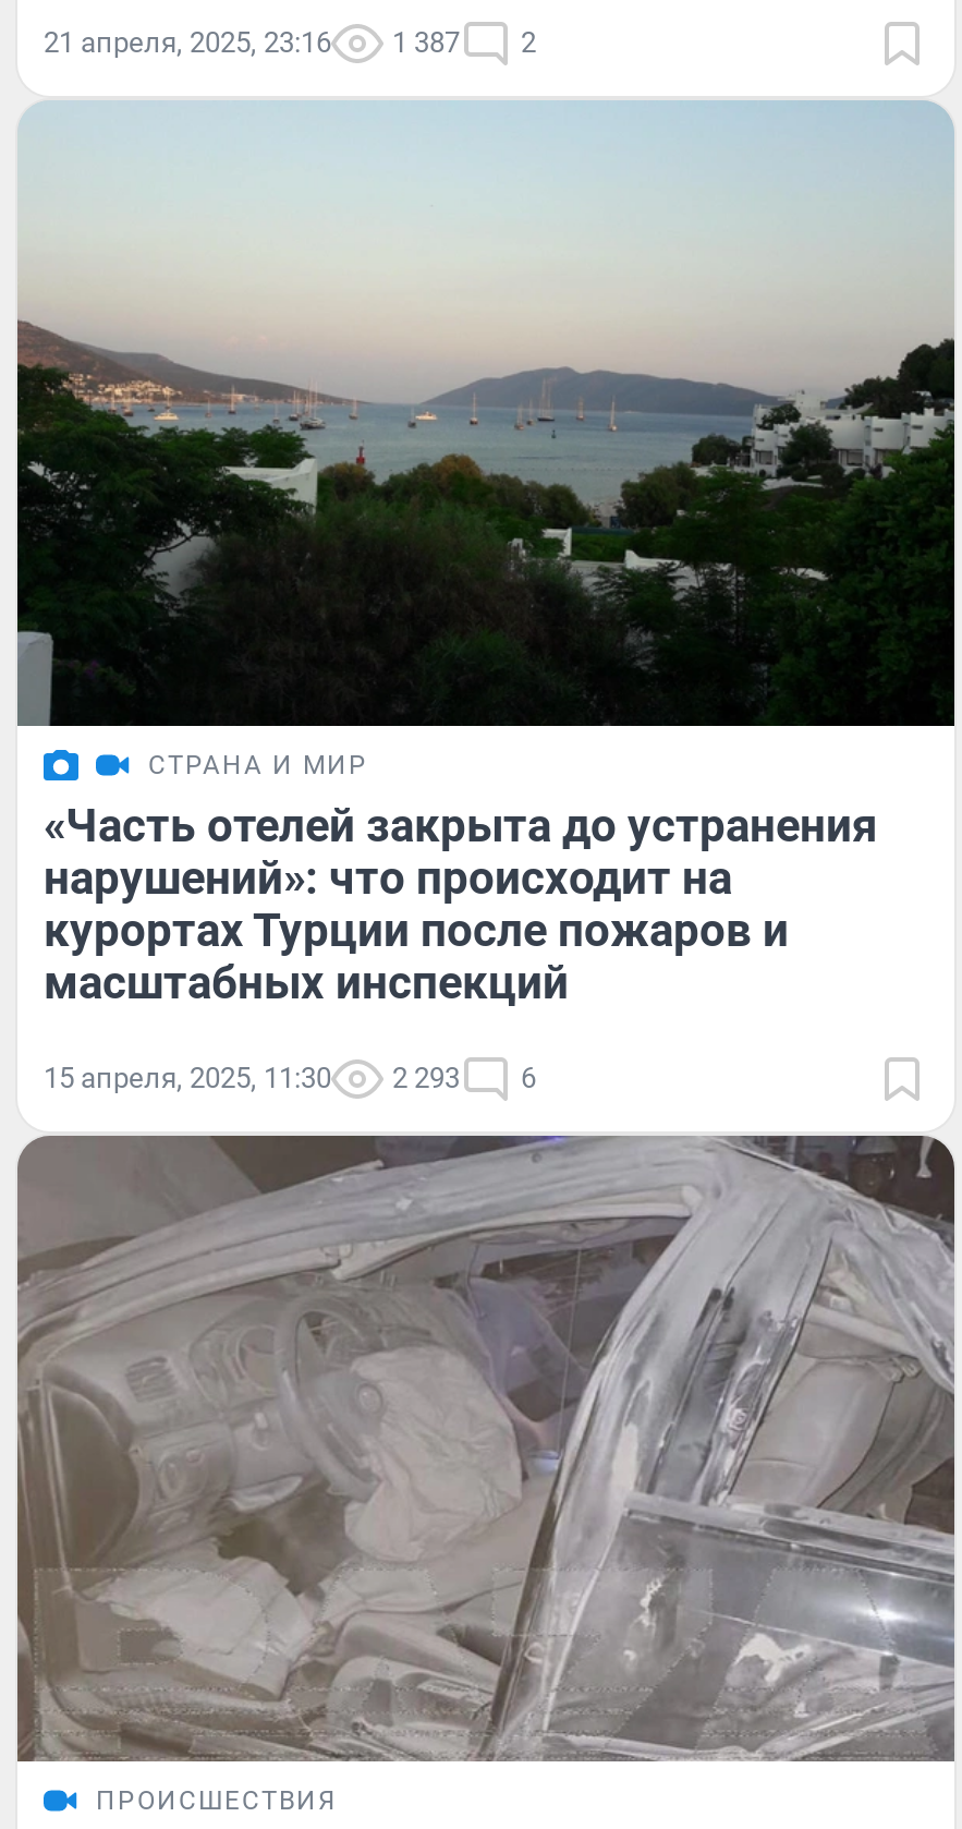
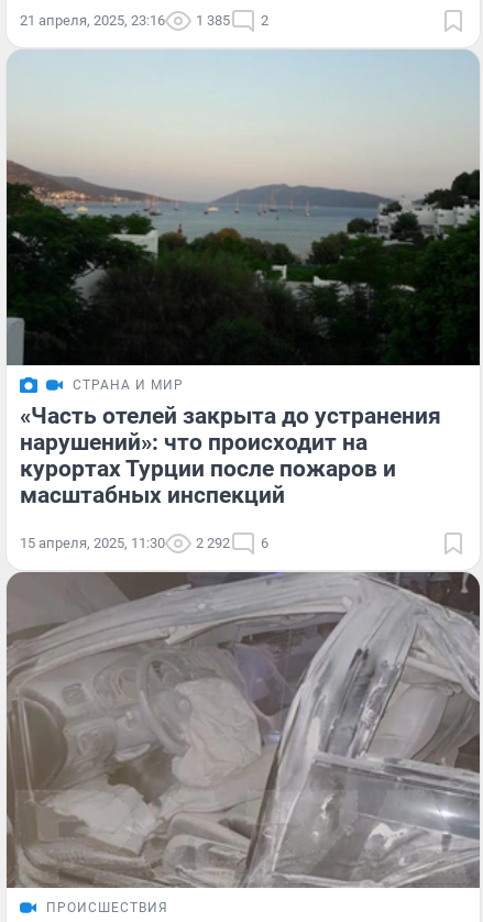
[44,27,536,60] 21 апреля, 2025, 23:16 1 387 2 -> [20,12,268,29] 21 апреля, 2025, 23:16 1 385 2
[44,1061,536,1094] 15 апреля, 2025, 11:30 2 293 6 -> [20,535,268,551] 15 апреля, 2025, 11:30 2 292 6

